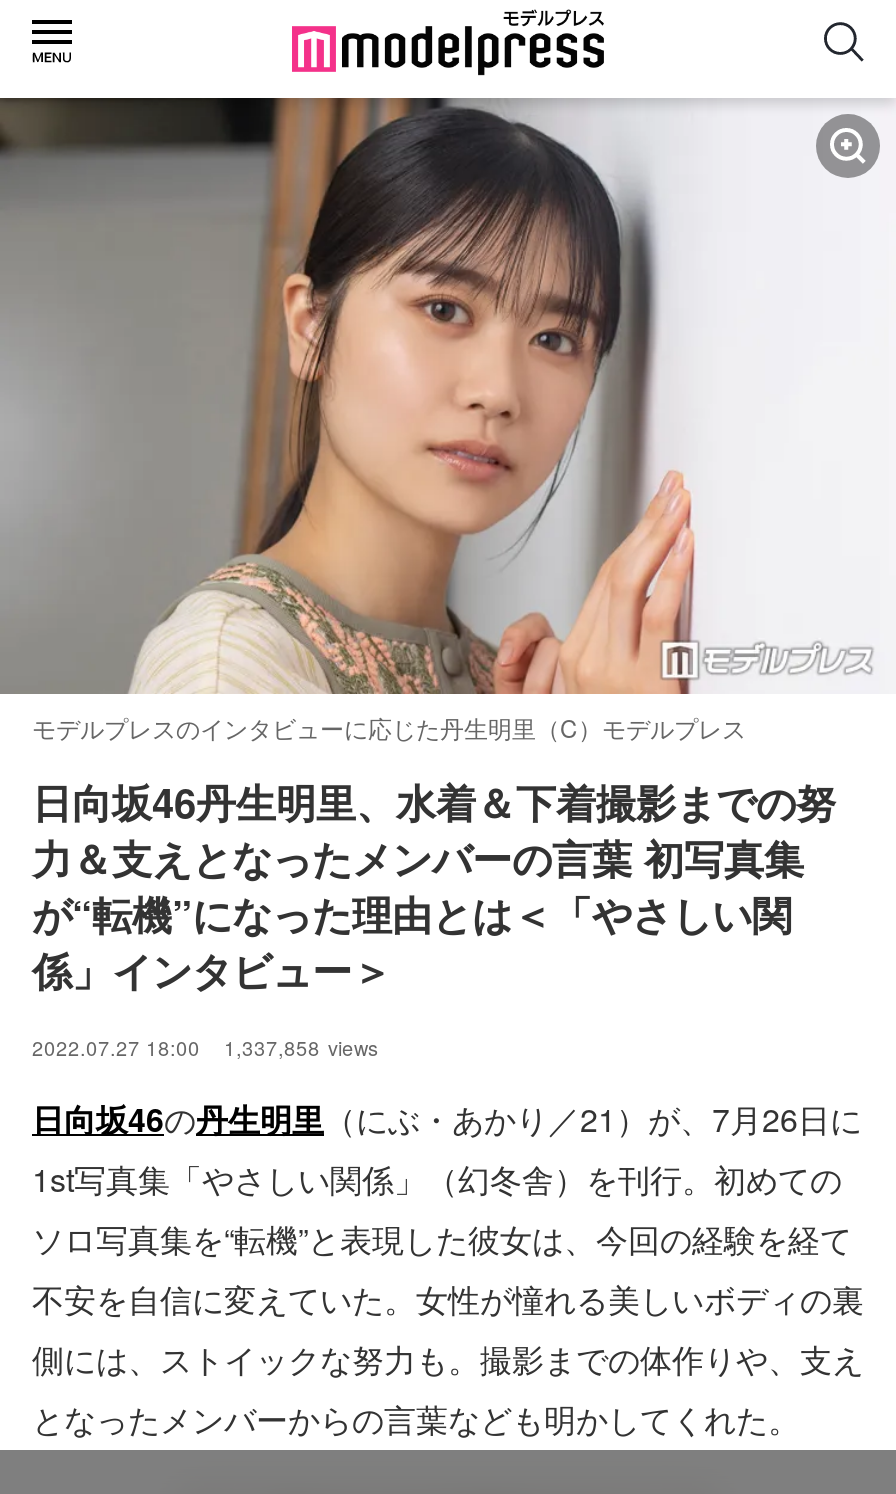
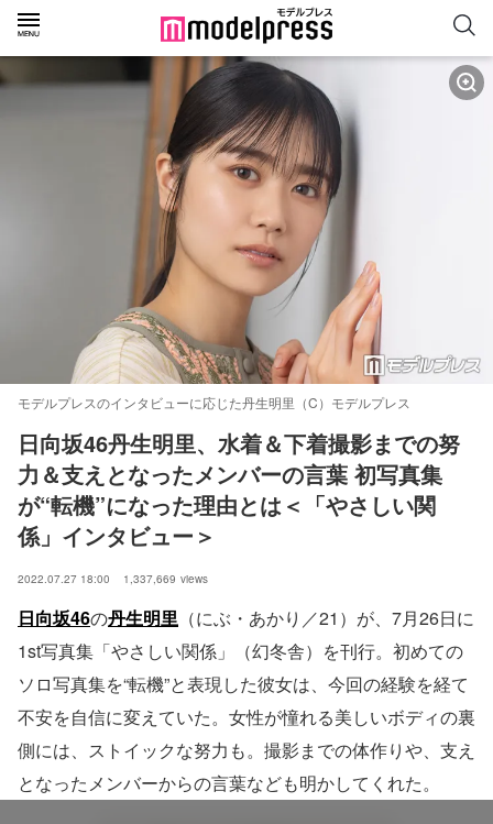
[32,1034,378,1062] 2022.07.27 18:00 1,337,858 views -> [18,571,208,586] 2022.07.27 18:00 1,337,669 views

